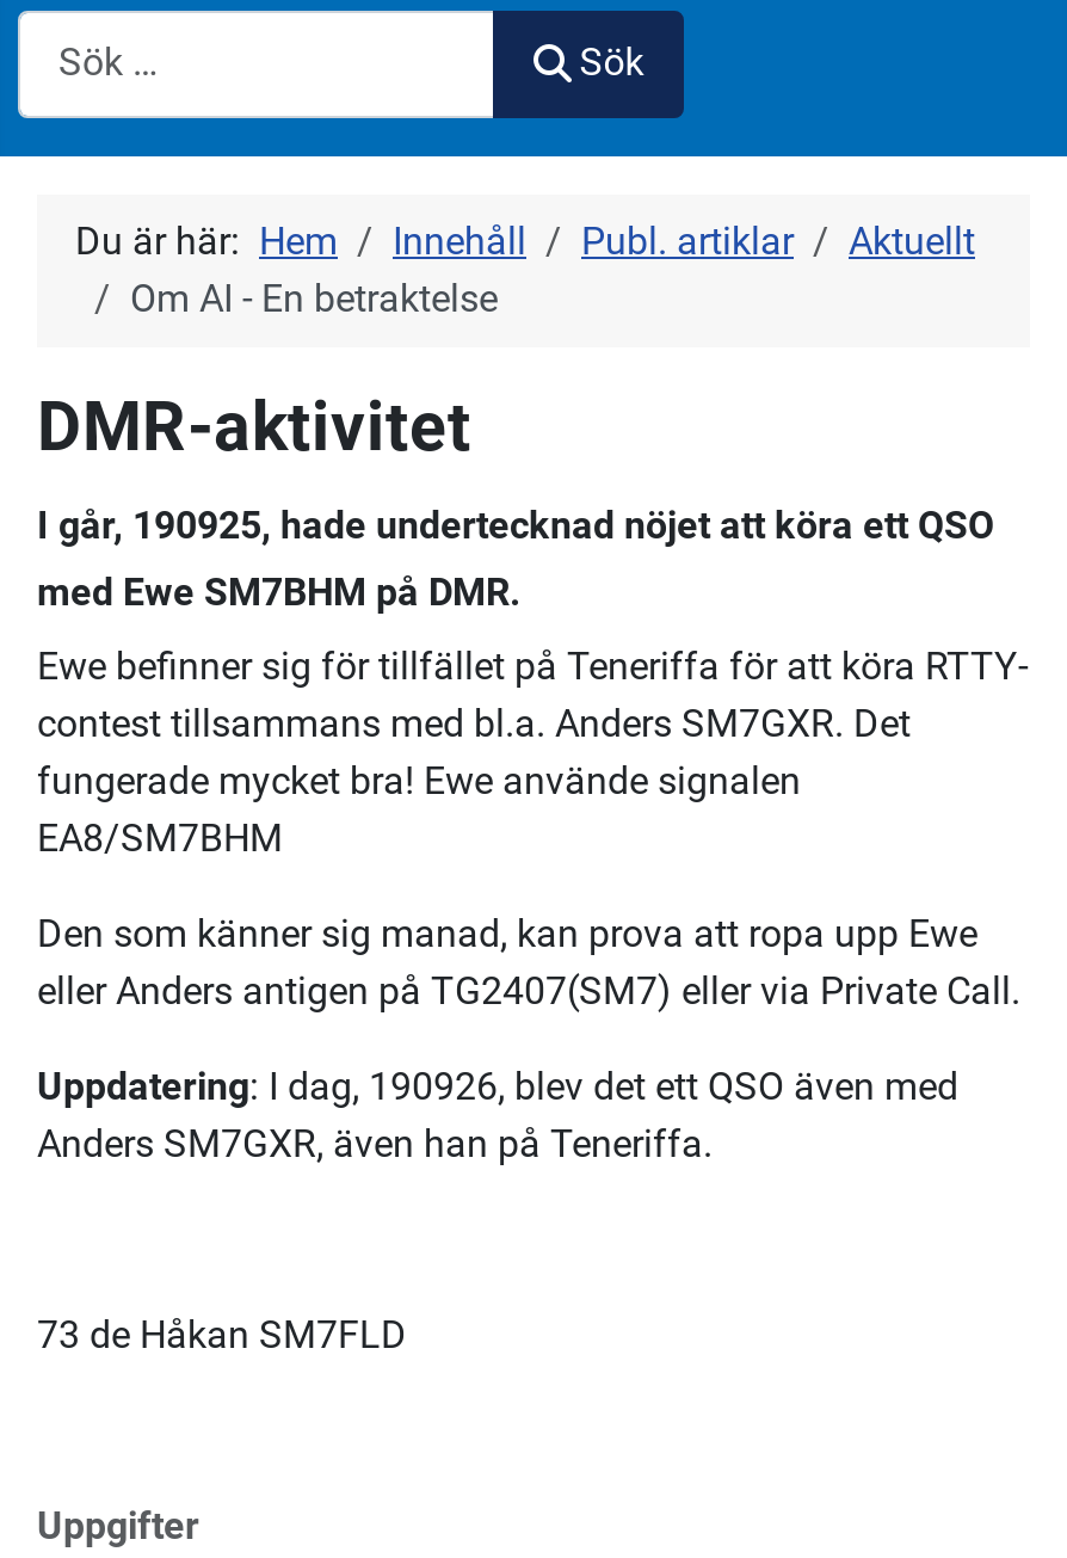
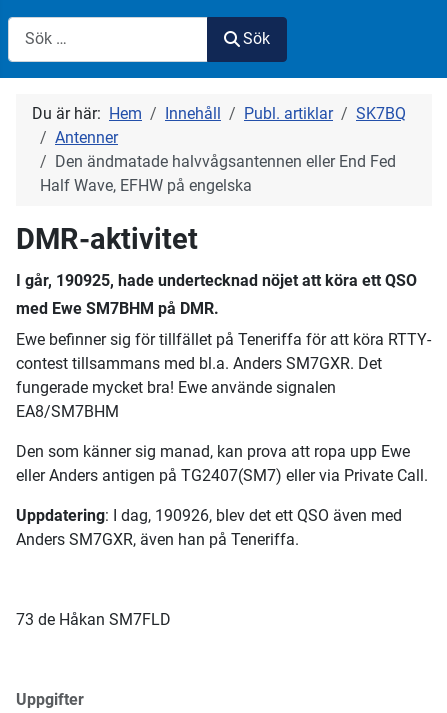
[130,218,975,321] Aktuellt | Om AI - En betraktelse -> [40,104,406,195] SK7BQ | Antenner | Den ändmatade halvvågsantennen eller End Fed | Half Wave, EFHW på engelska

